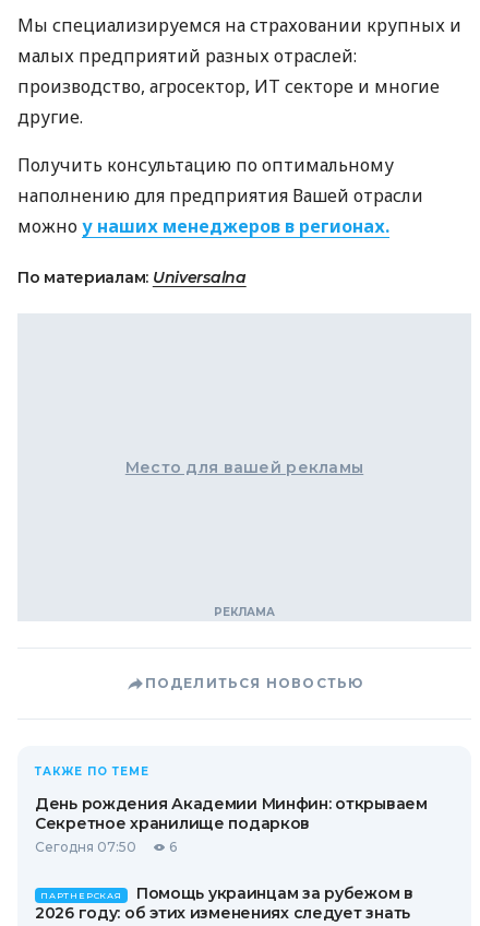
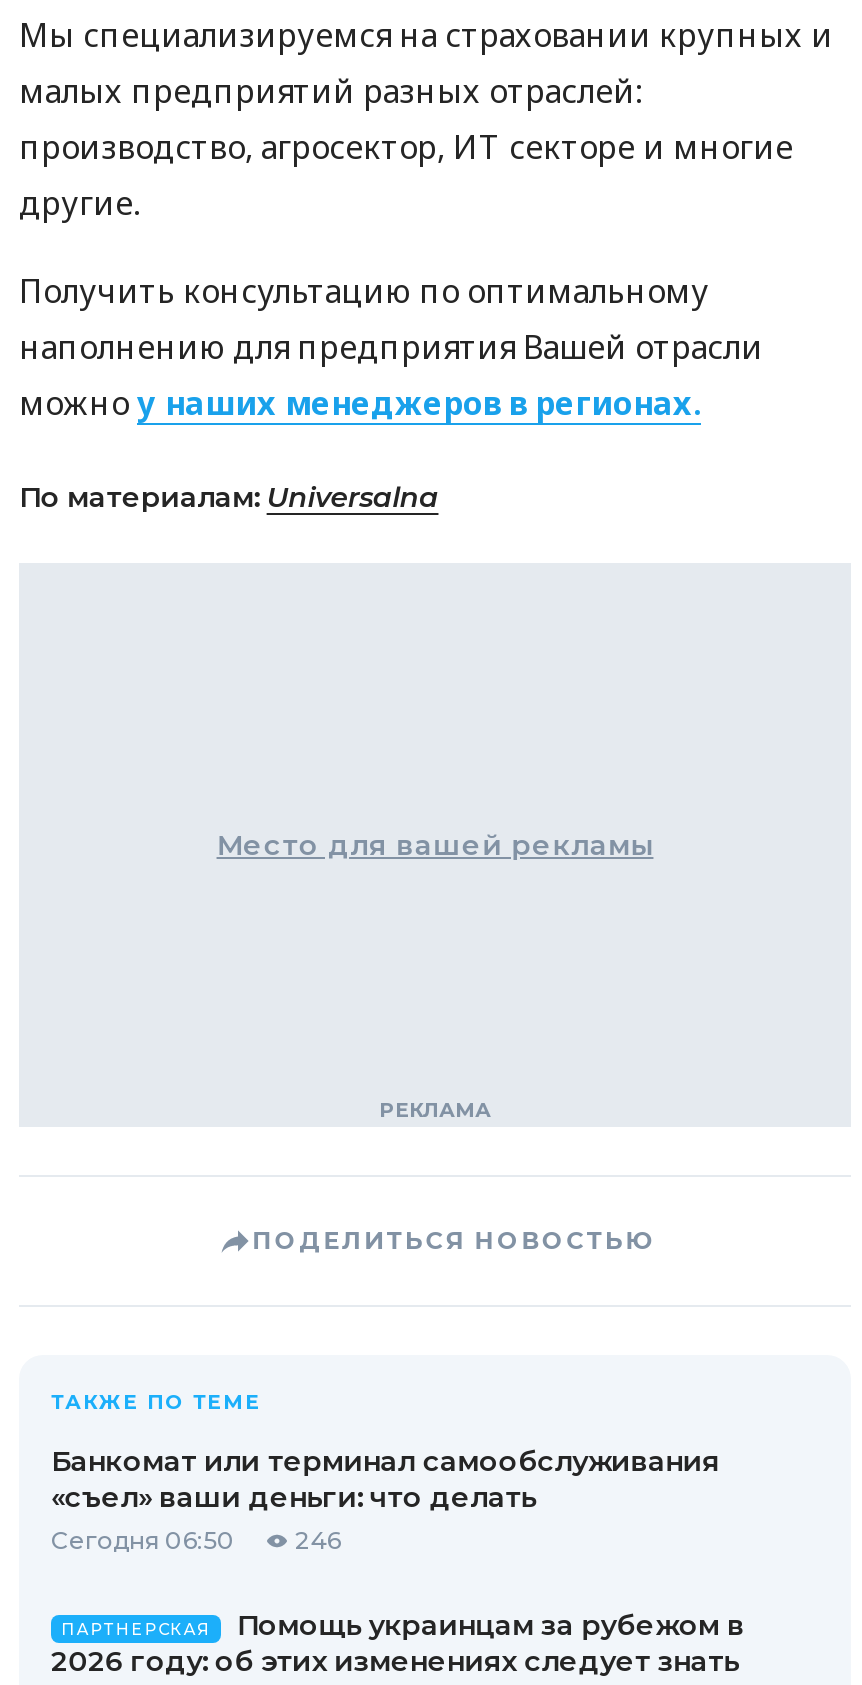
[35,793,427,855] День рождения Академии Минфин: открываем | Секретное хранилище подарков | Сегодня 07:50 | 6 -> [51,1442,720,1554] Банкомат или терминал самообслуживания | «съел» ваши деньги: что делать | Сегодня 06:50 | 246

